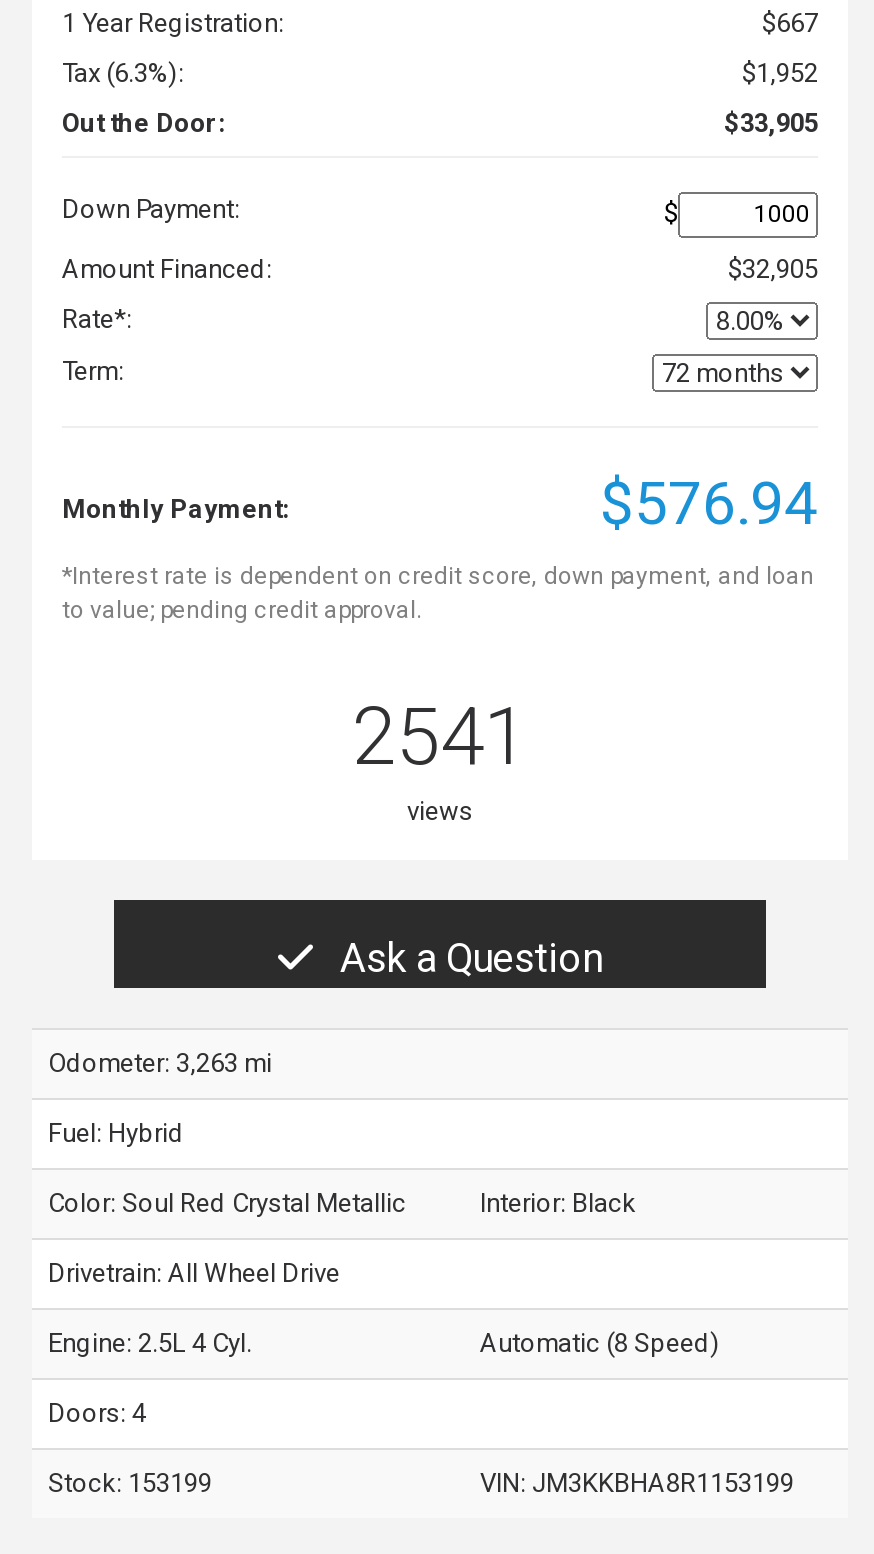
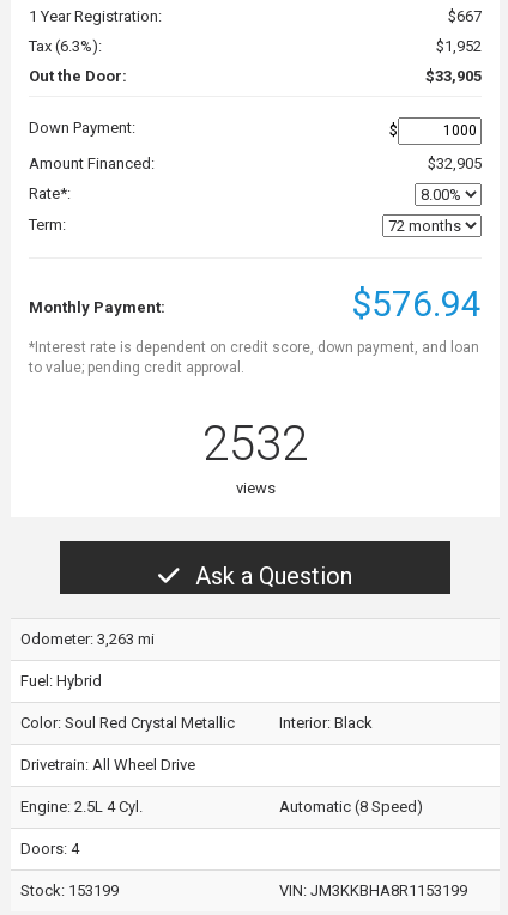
[352,691,528,785] 2541 -> [202,416,308,472] 2532

